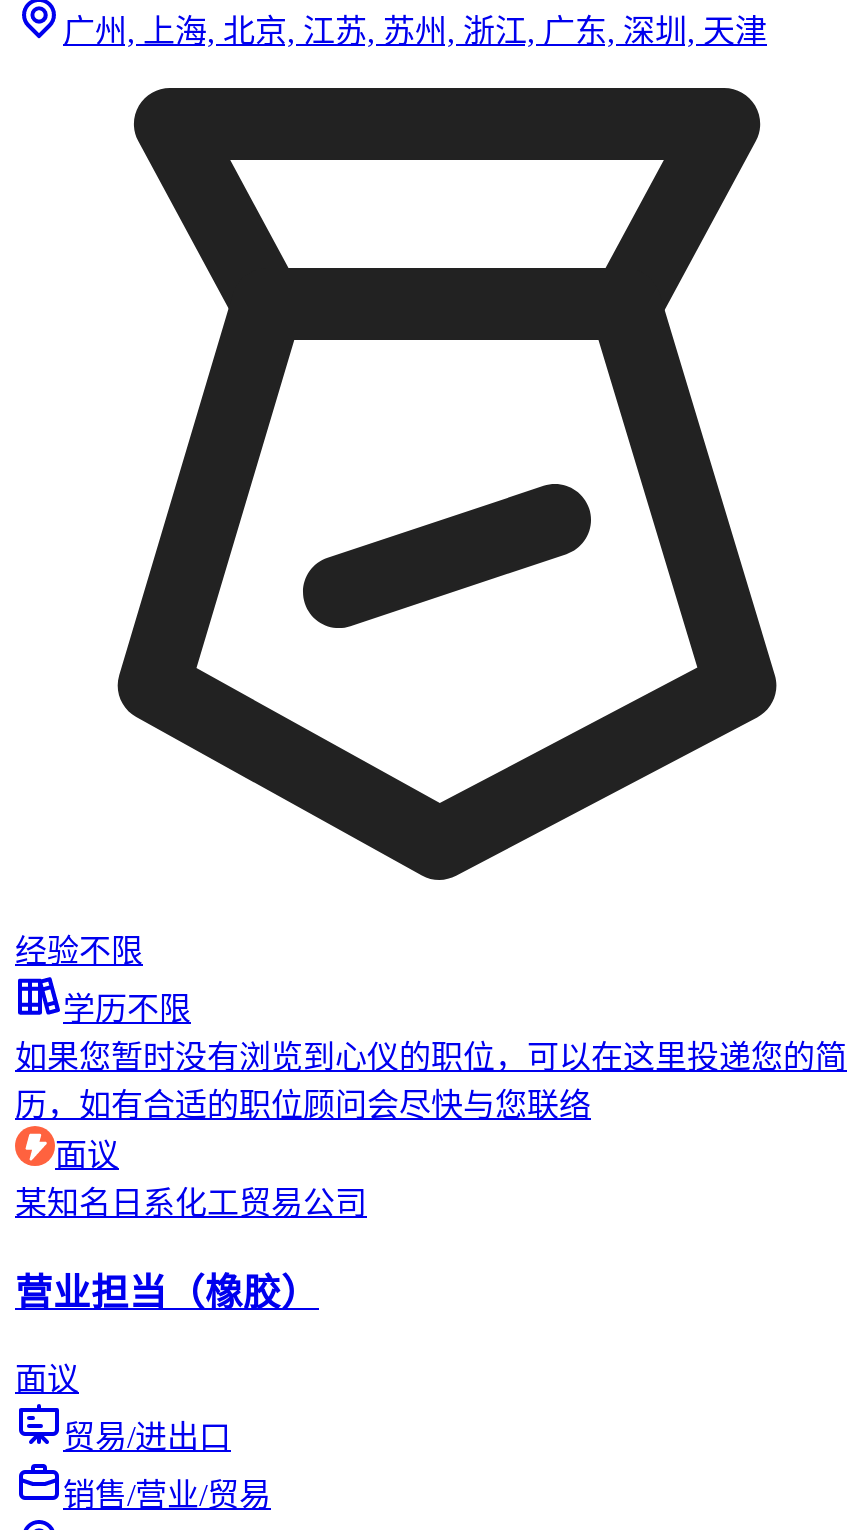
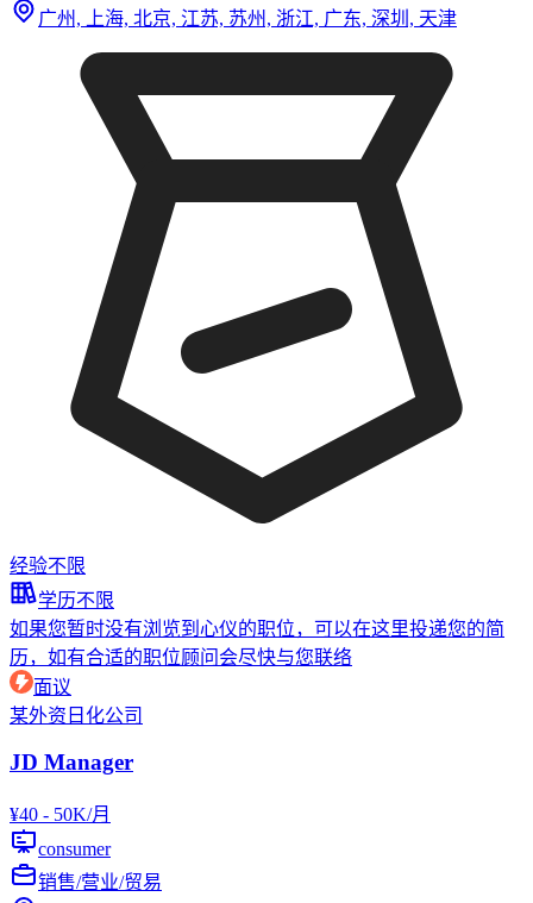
[15,1185,367,1219] 某知名日系化工贸易公司 -> [10,705,143,725] 某外资日化公司
[15,1271,319,1313] 营业担当（橡胶） -> [10,750,133,775] JD Manager
[15,1362,79,1396] 面议 -> [10,804,111,825] ¥40 - 50K/月
[63,1420,231,1454] 贸易/进出口 -> [38,839,111,859] consumer

